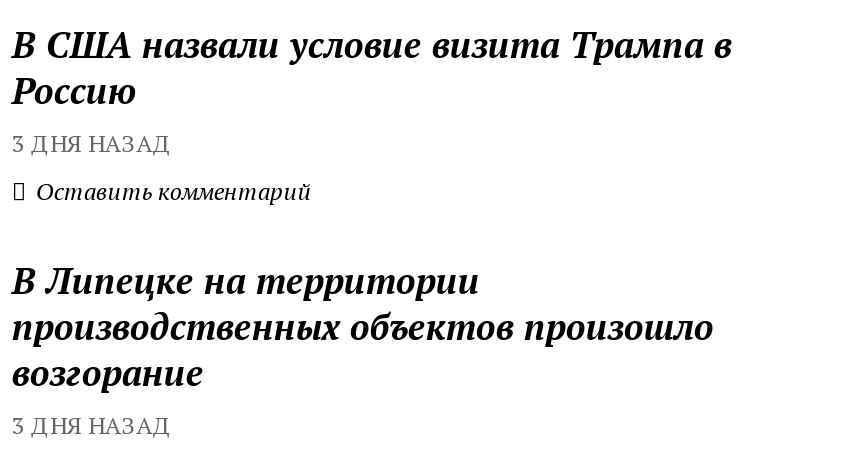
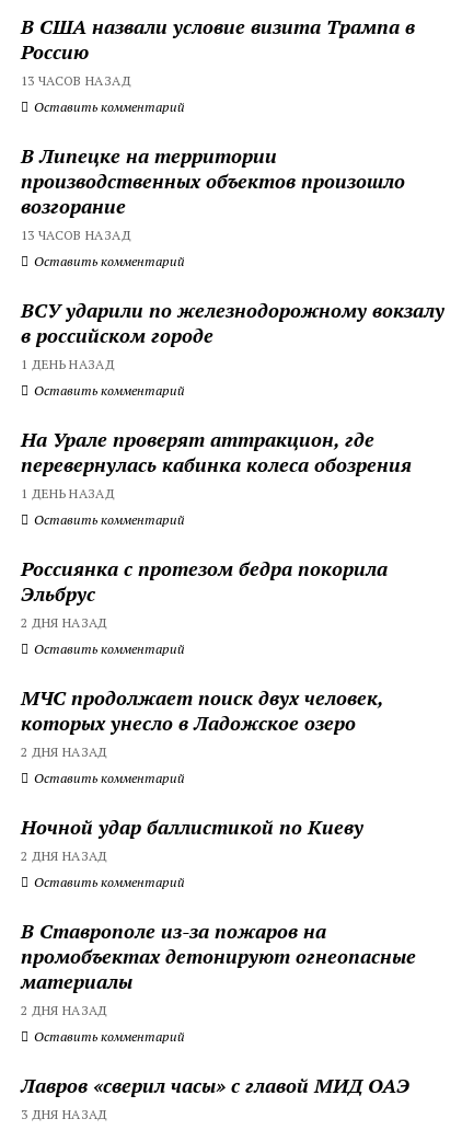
[12,128,172,158] 3 ДНЯ НАЗАД -> [21,72,131,88] 13 ЧАСОВ НАЗАД
none -> [21,226,444,1098] 13 ЧАСОВ НАЗАД | Оставить комментарий | ВСУ ударили по железнодорожному вокзалу | в российском городе | 1 ДЕНЬ НАЗАД | Оставить комментарий | На Урале проверят аттракцион, где | перевернулась кабинка колеса обозрения | 1 ДЕНЬ НАЗАД | Оставить комментарий | Россиянка с протезом бедра покорила | Эльбрус | 2 ДНЯ НАЗАД | Оставить комментарий | МЧС продолжает поиск двух человек, | которых унесло в Ладожское озеро | 2 ДНЯ НАЗАД | Оставить комментарий | Ночной удар баллистикой по Киеву | 2 ДНЯ НАЗАД | Оставить комментарий | В Ставрополе из-за пожаров на | промобъектах детонируют огнеопасные | материалы | 2 ДНЯ НАЗАД | Оставить комментарий | Лавров «сверил часы» с главой МИД ОАЭ

